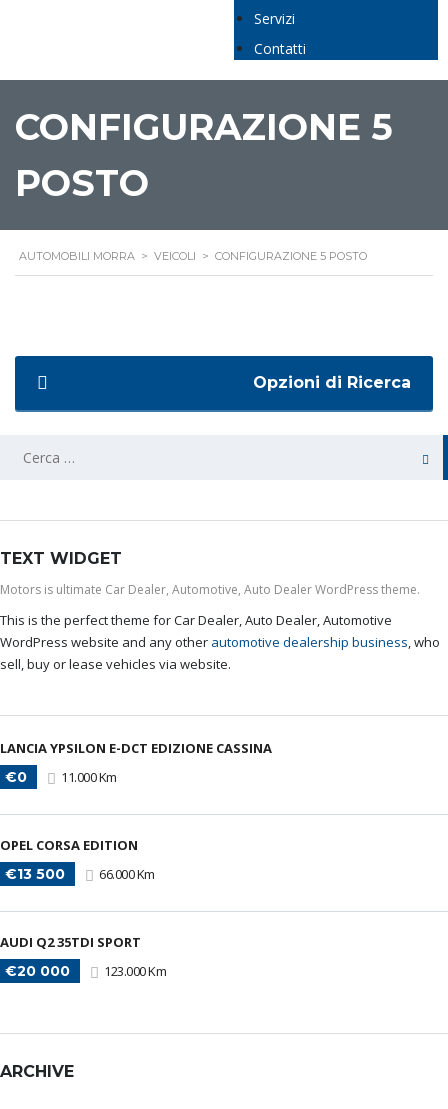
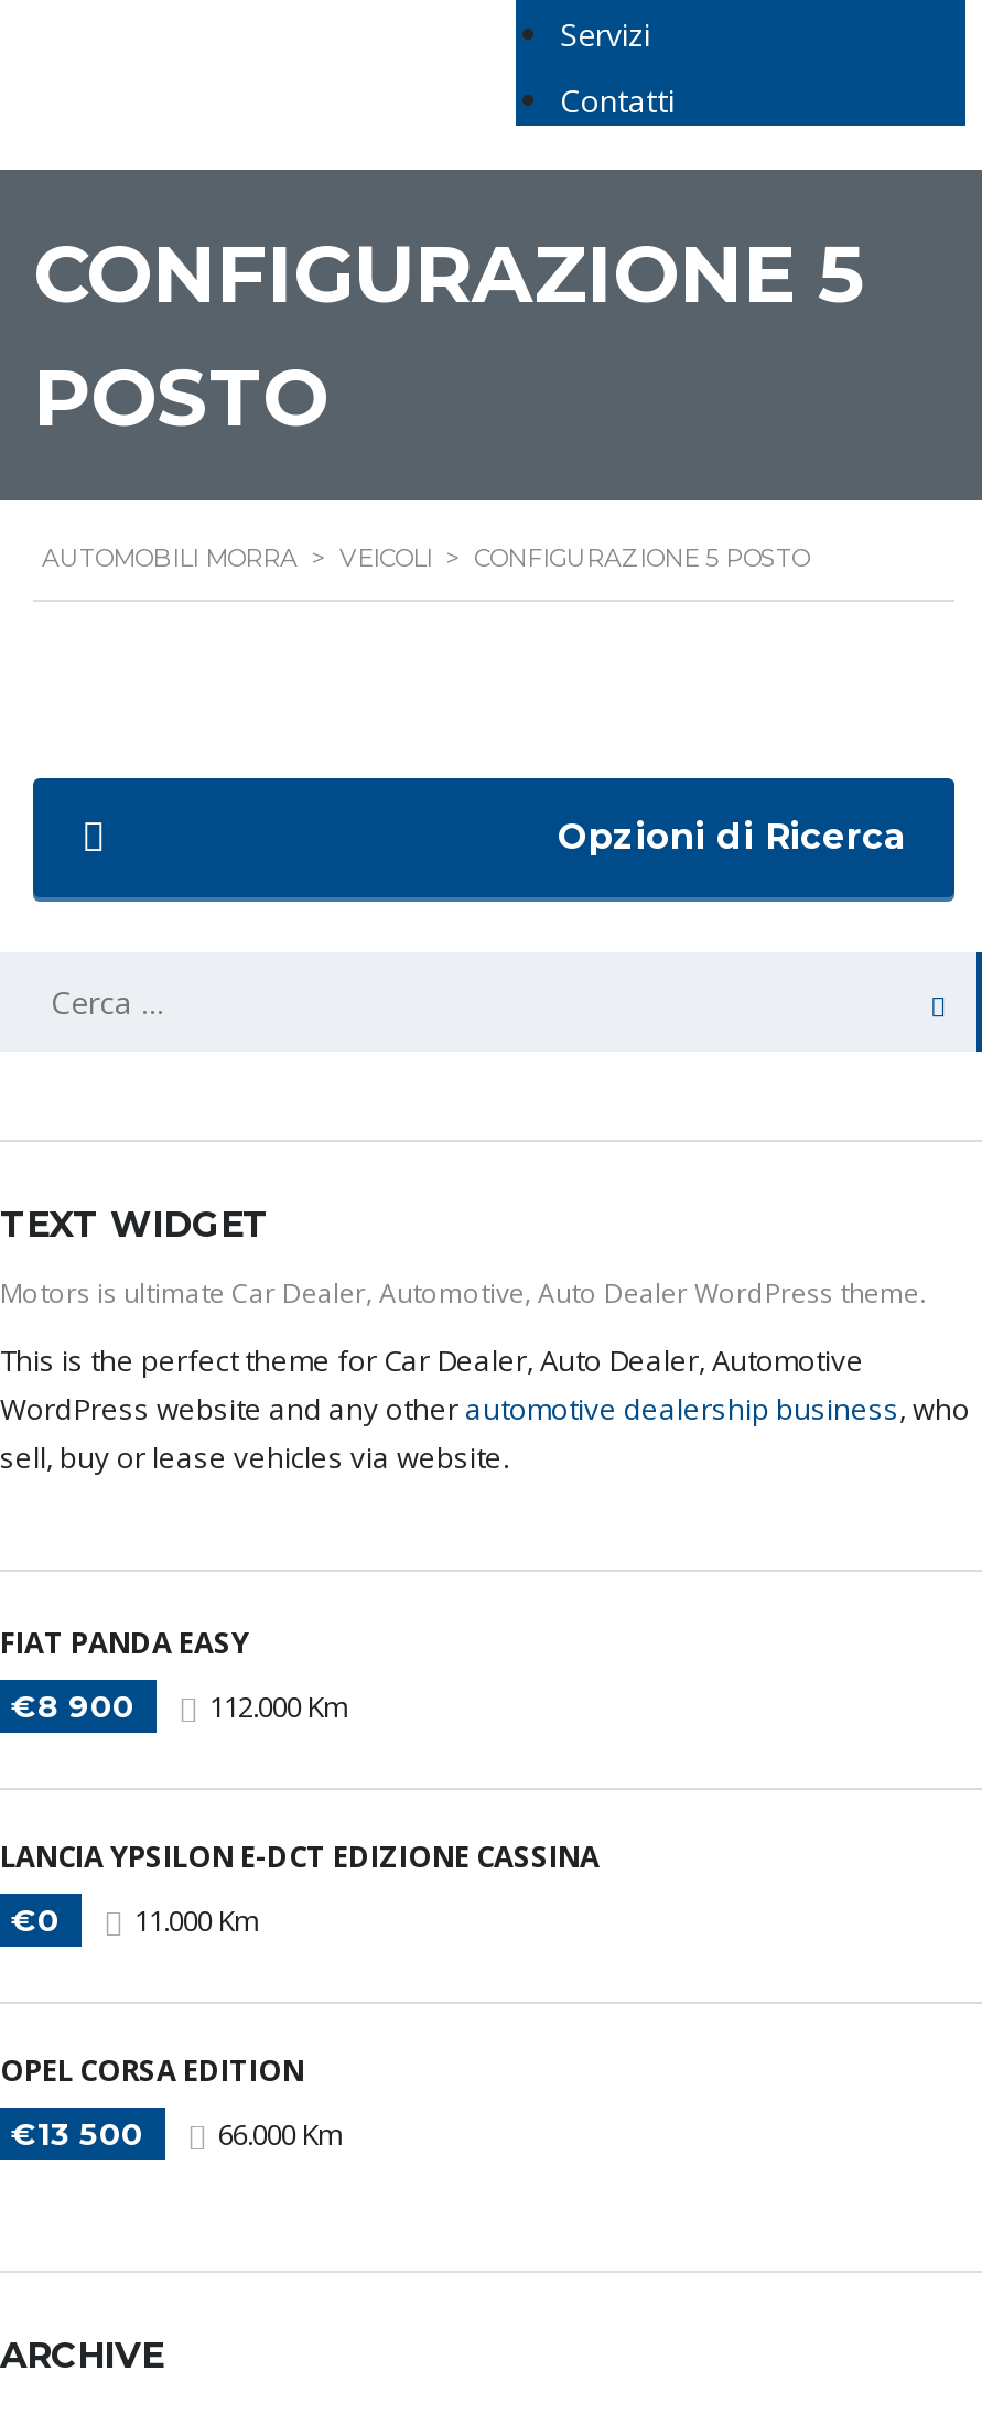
none -> [0,1623,346,1726] FIAT PANDA EASY | €8 900 | 112.000 Km
moved [0,739,272,883] -> [0,1836,600,2154]: LANCIA YPSILON E-DCT EDIZIONE CASSINA | €0 | 11.000 Km | OPEL CORSA EDITION | €13 500 | 66.000 Km
[0,933,166,980] AUDI Q2 35TDI SPORT | €20 000 | 123.000 Km -> none

